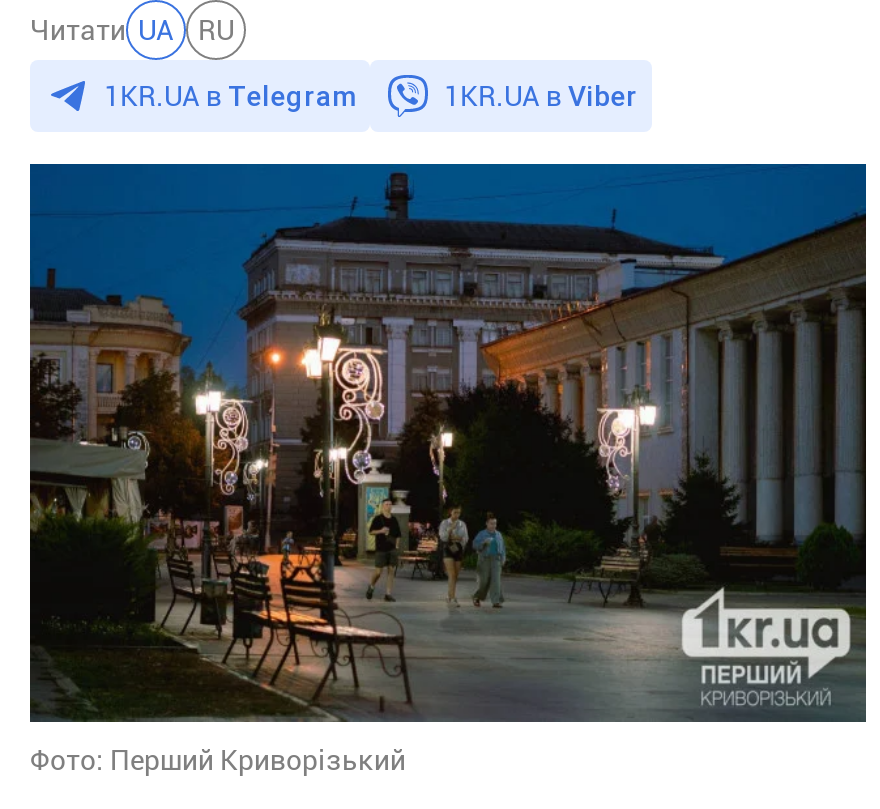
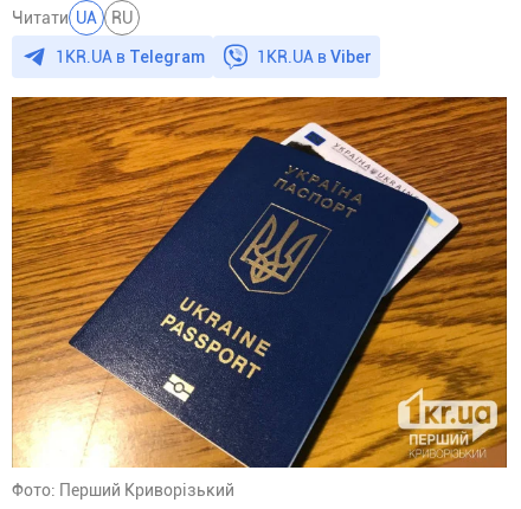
[28,162,868,724] [image] -> [11,96,508,469] [image]

